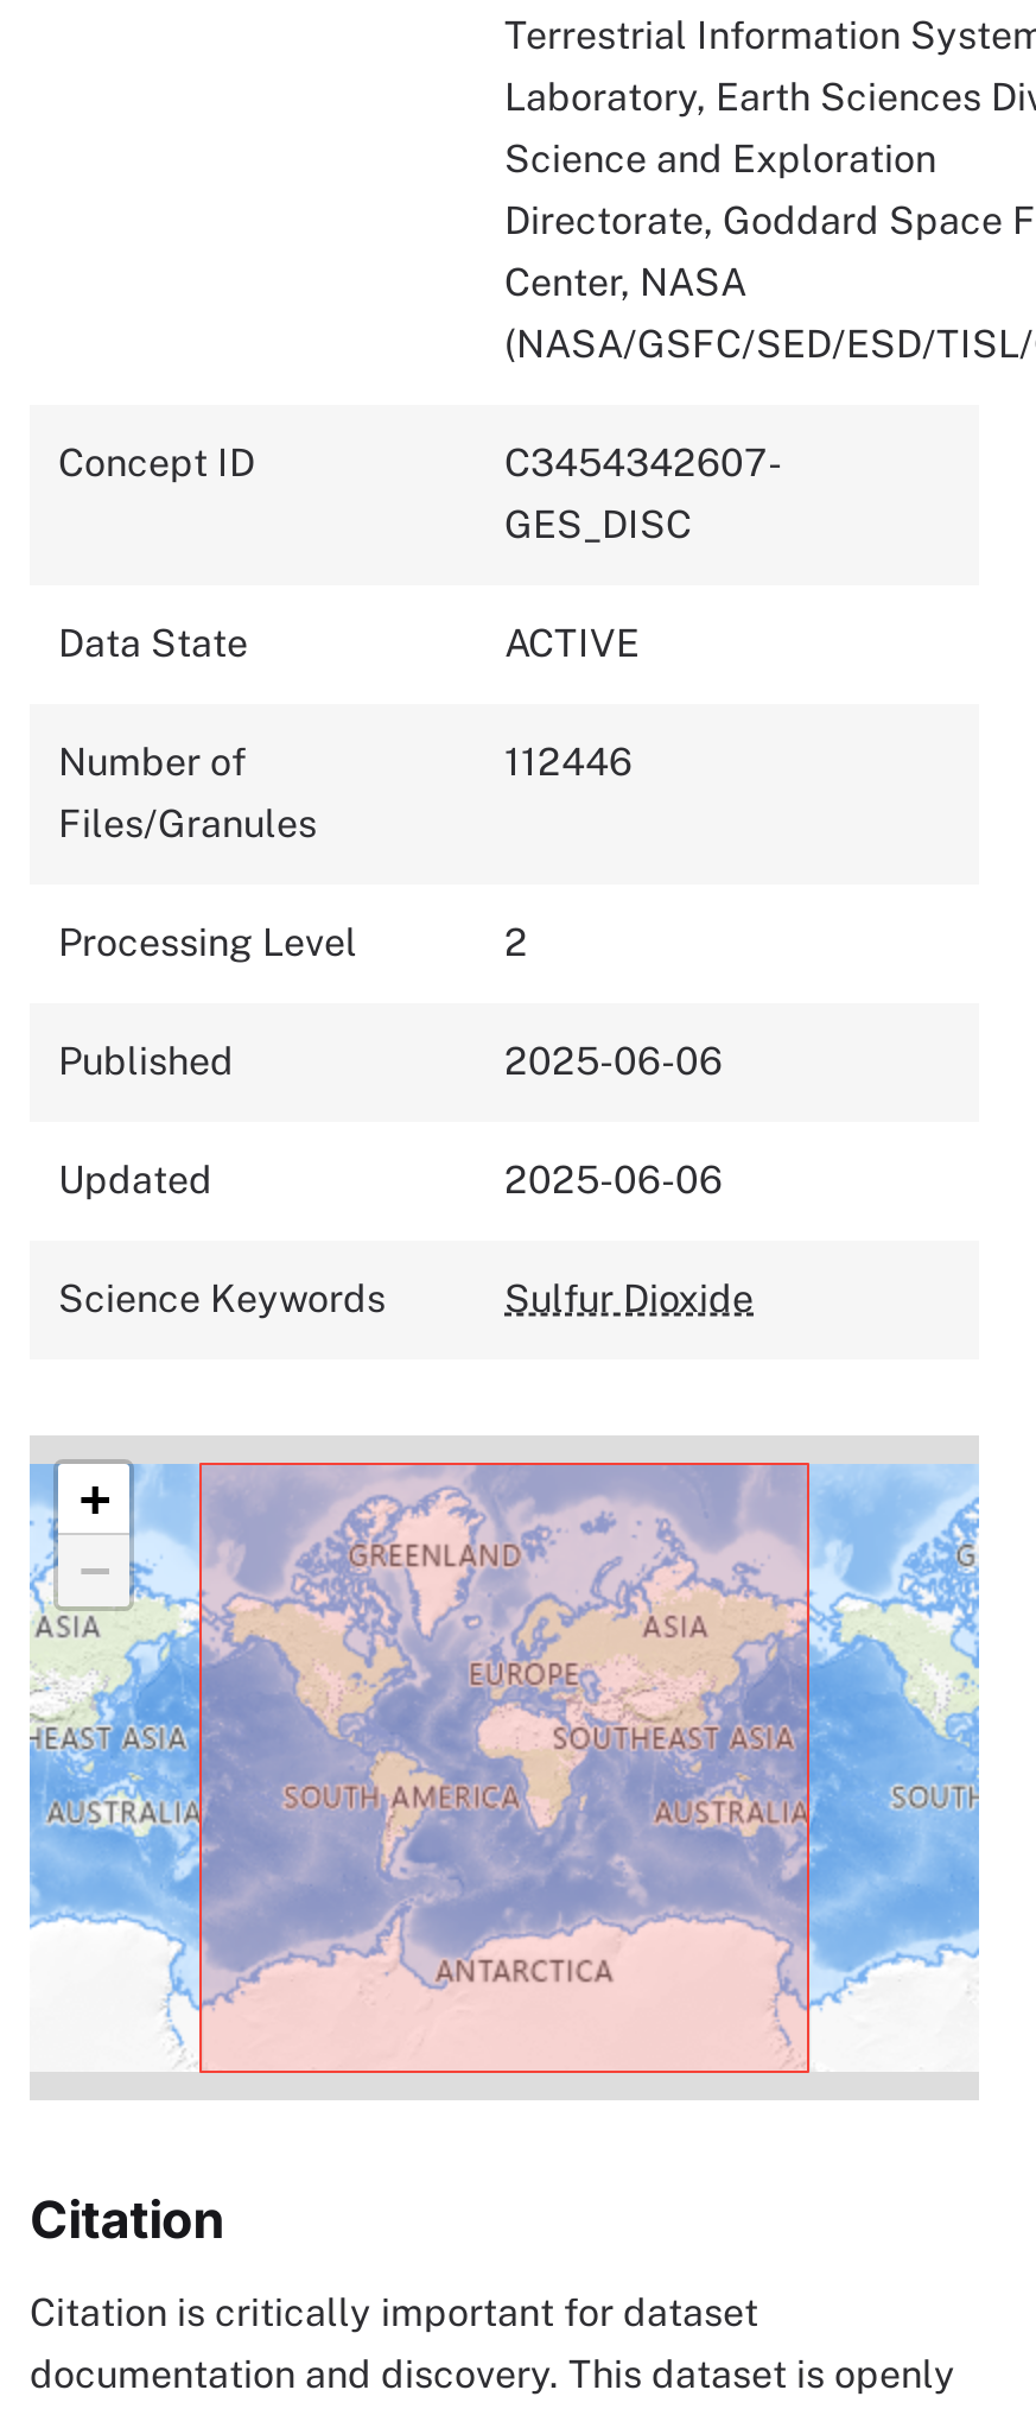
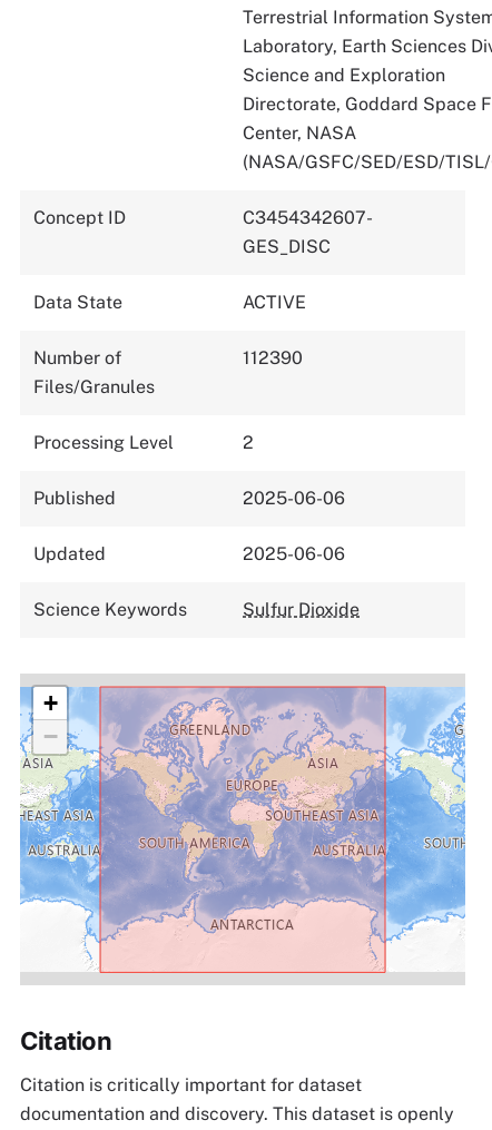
[504,739,633,784] 112446 -> [243,347,303,368] 112390

